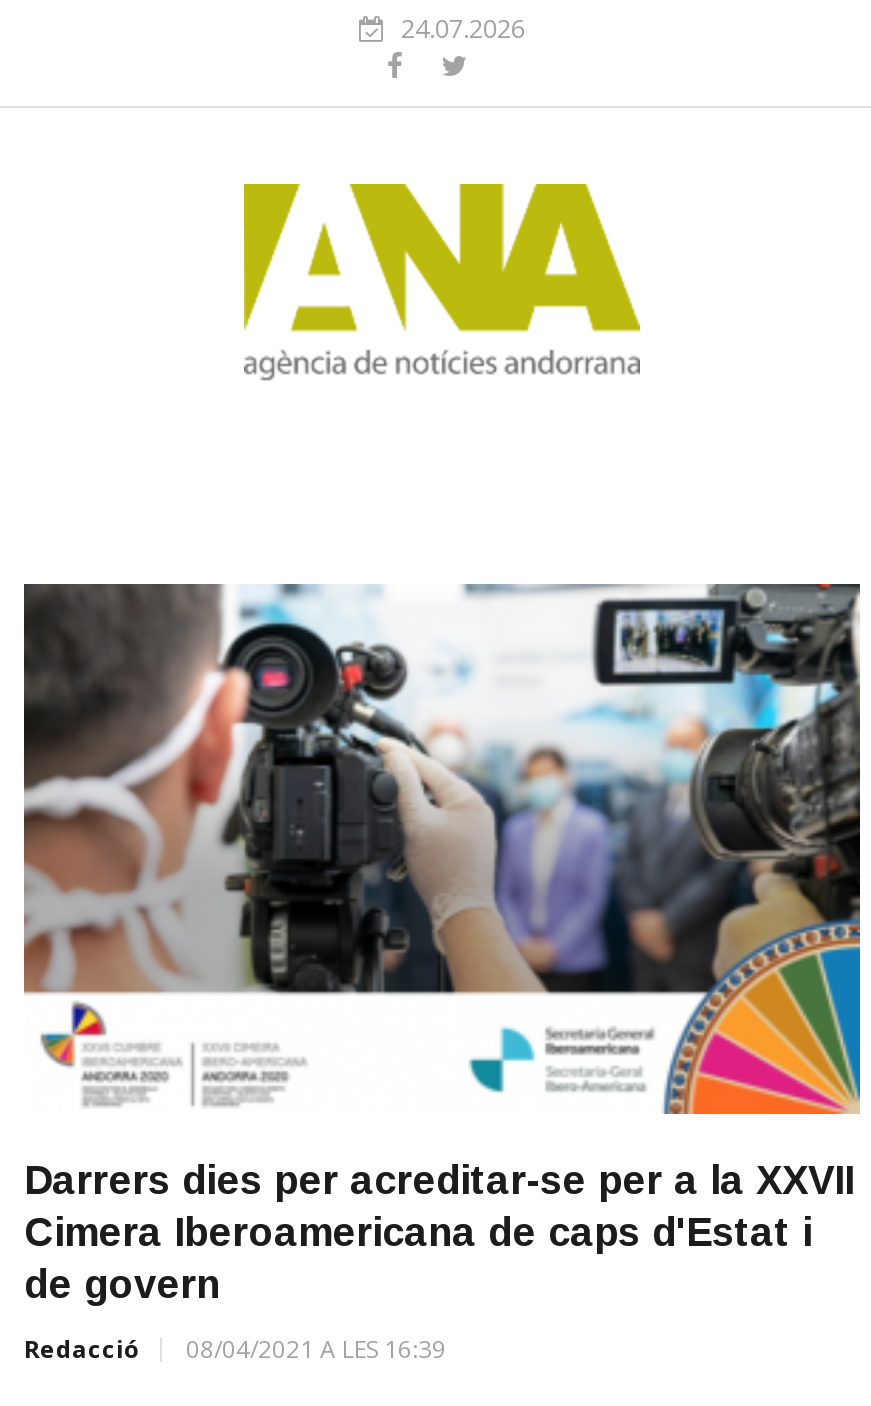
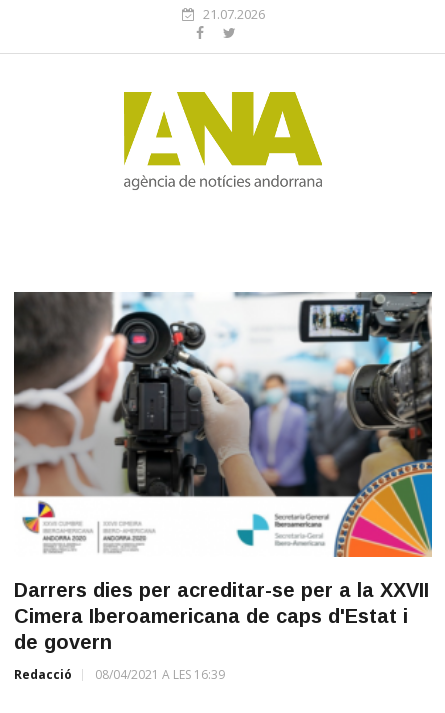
[401,10,525,46] 24.07.2026 -> [202,5,264,23] 21.07.2026

